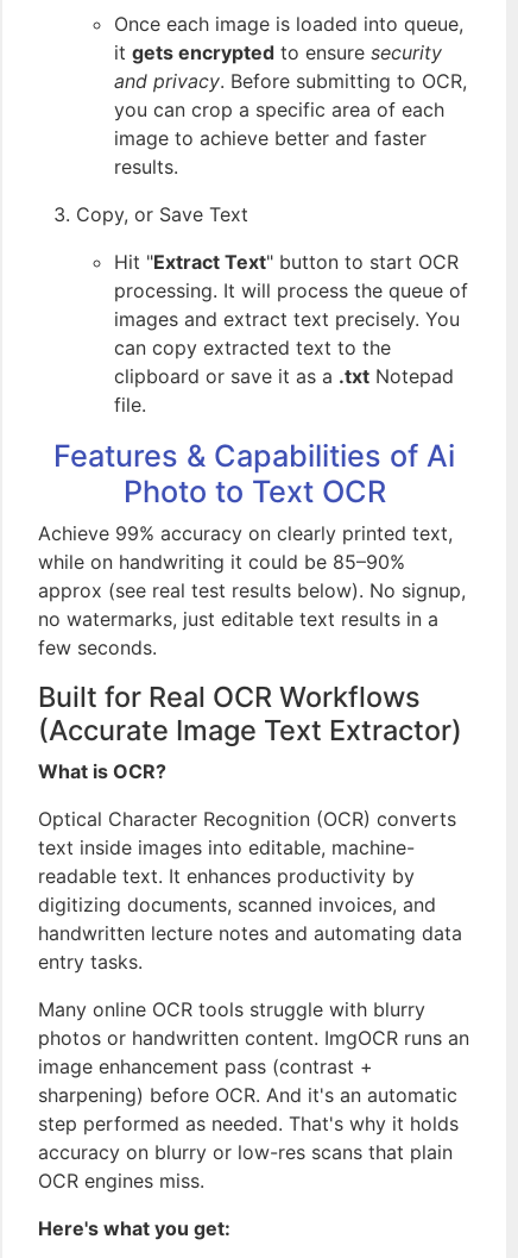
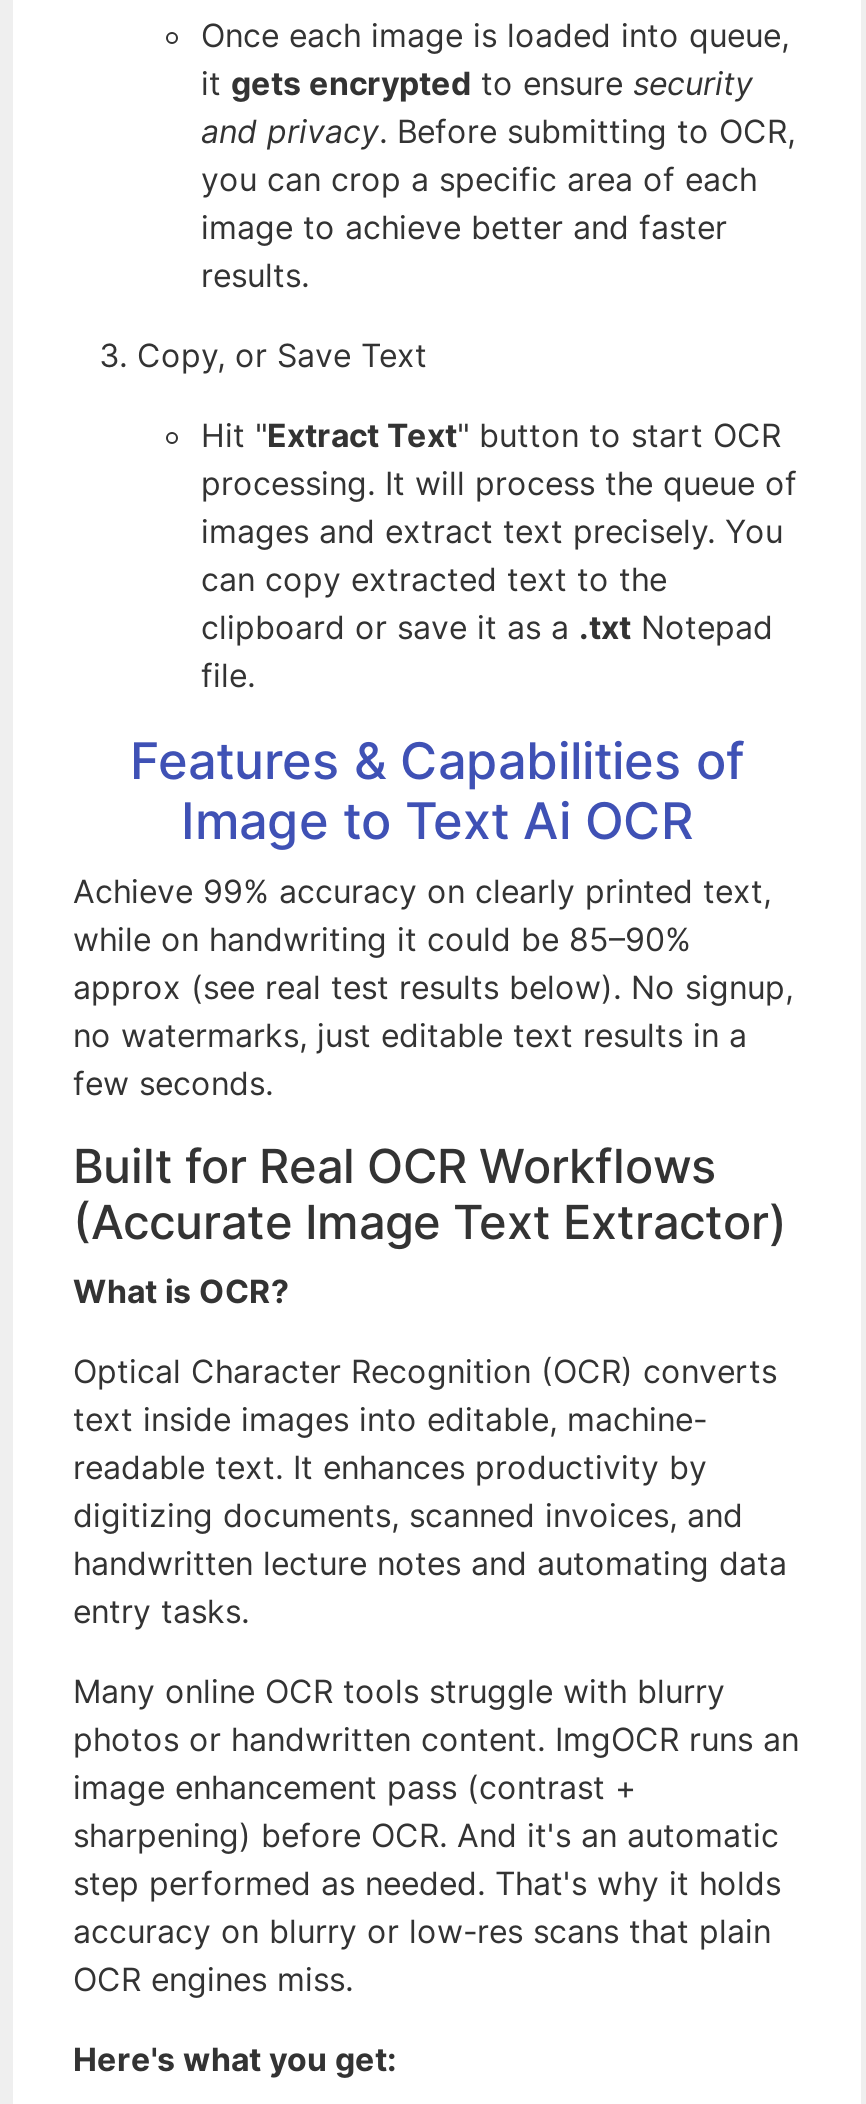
[53,438,455,509] Features & Capabilities of Ai | Photo to Text OCR -> [130,731,744,851] Features & Capabilities of | Image to Text Ai OCR

